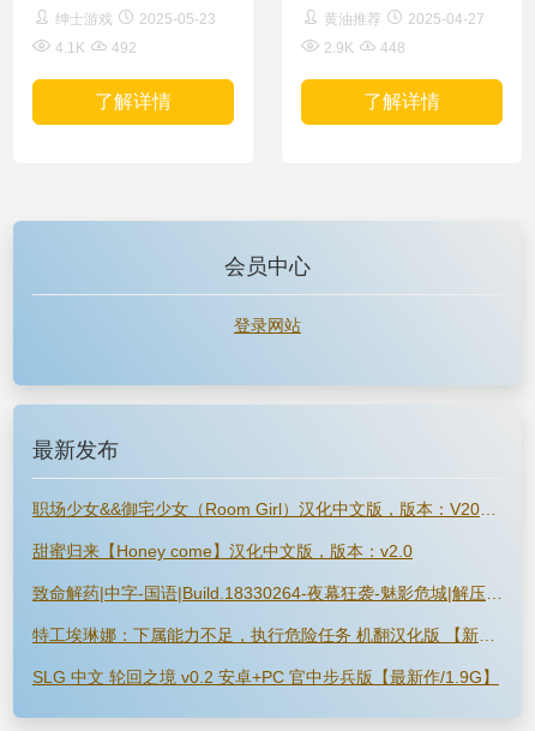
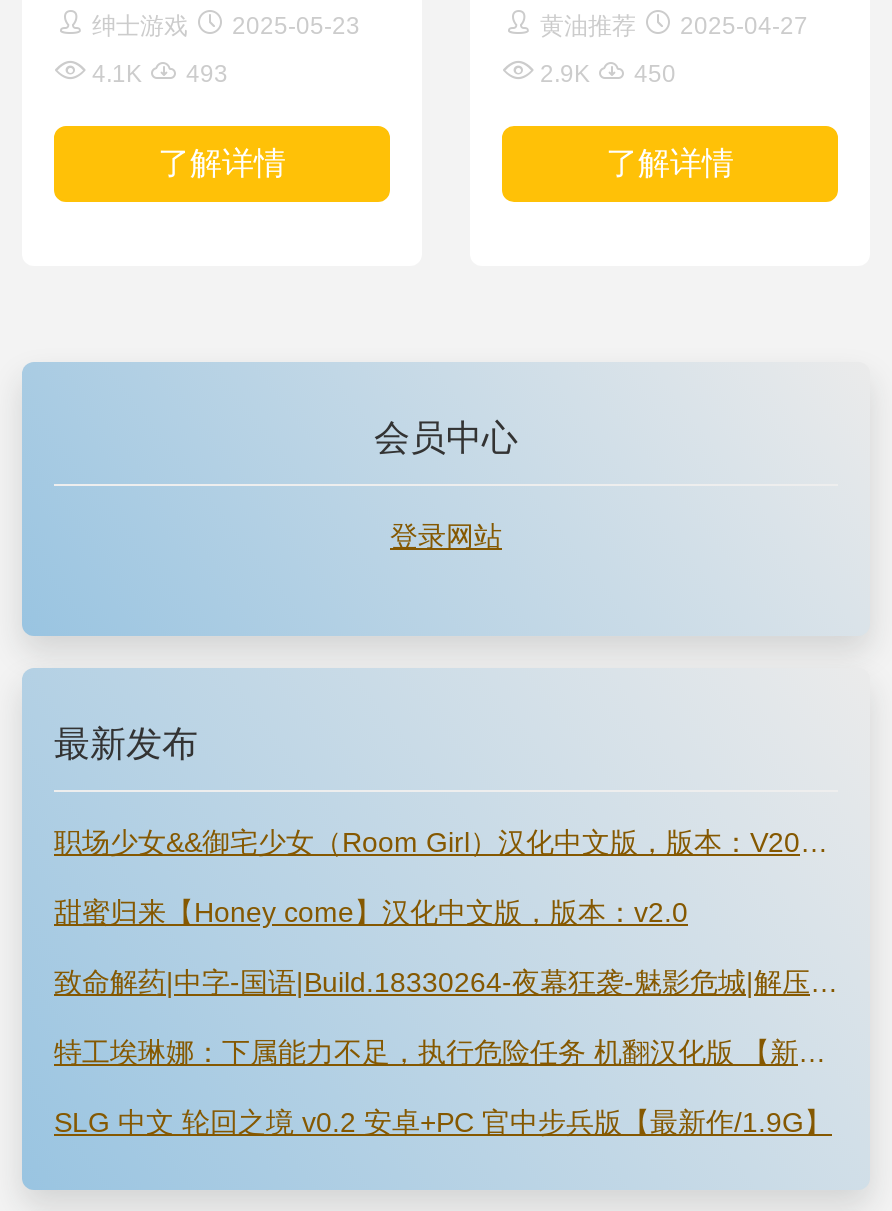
[52,40,137,56] 4.1K 492 -> [86,60,228,88] 4.1K 493
[320,40,405,56] 2.9K 448 -> [534,60,676,88] 2.9K 450

